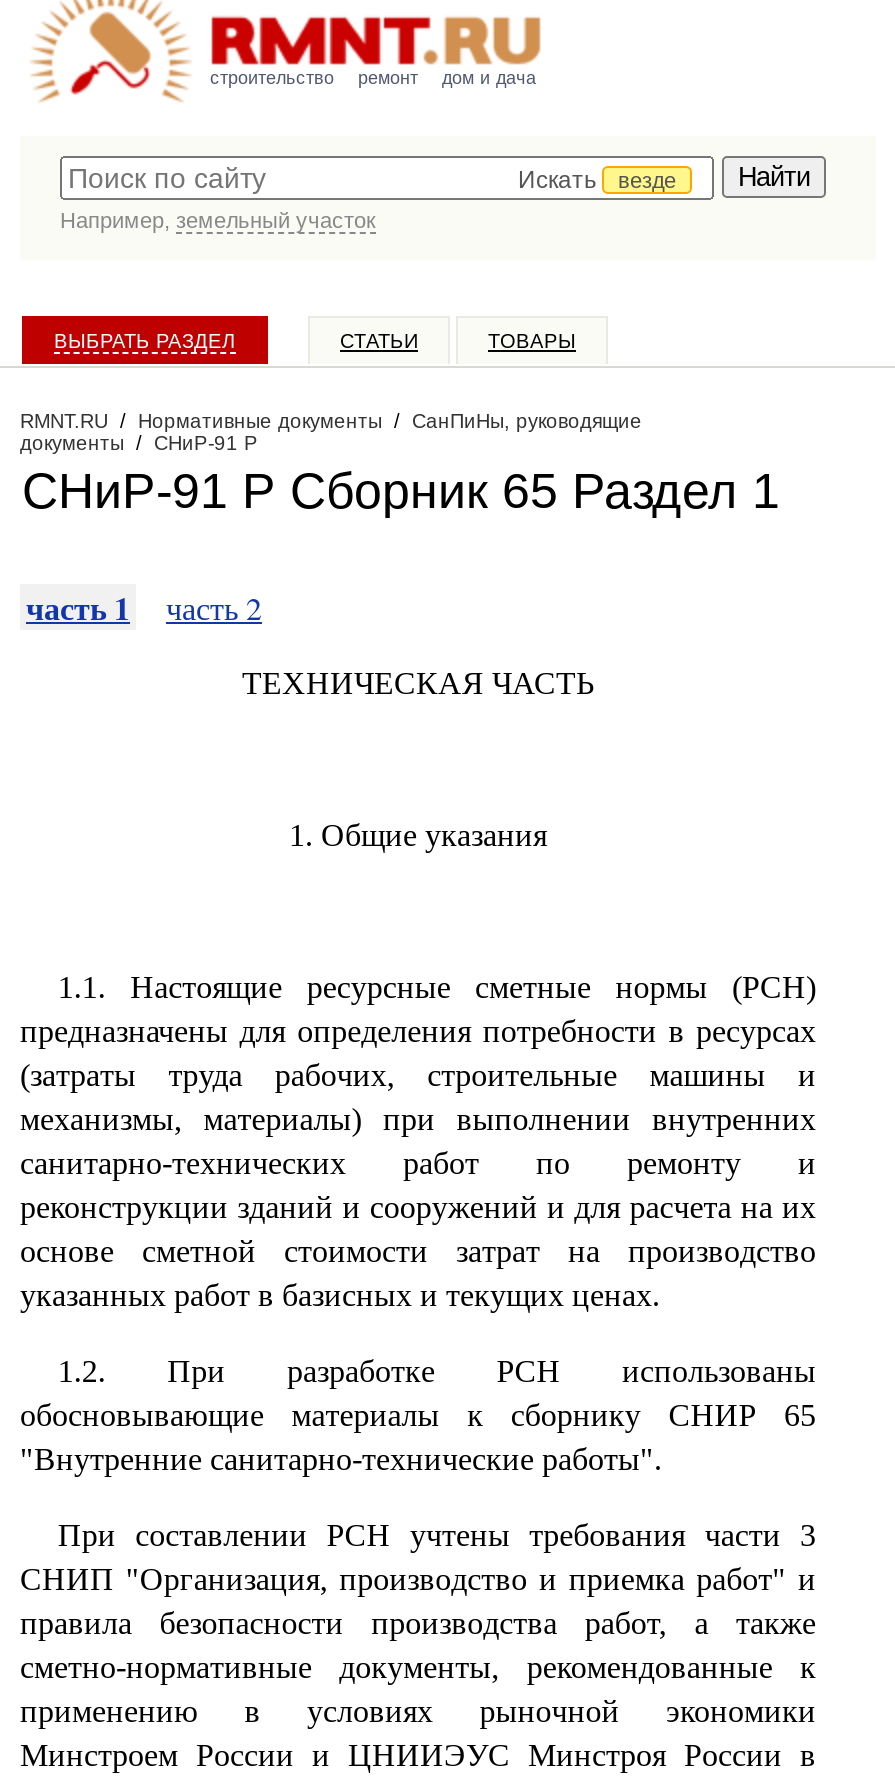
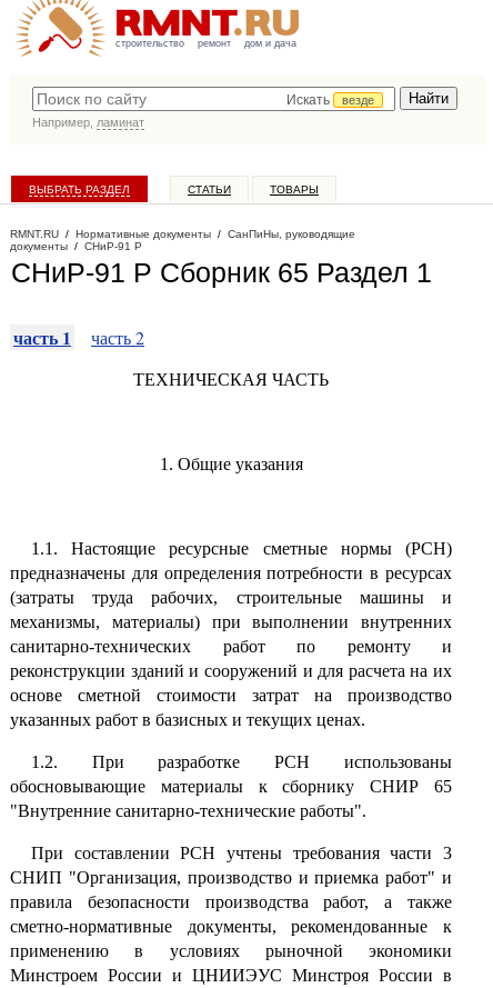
[60,208,376,232] Например, земельный участок -> [32,116,144,129] Например, ламинат

